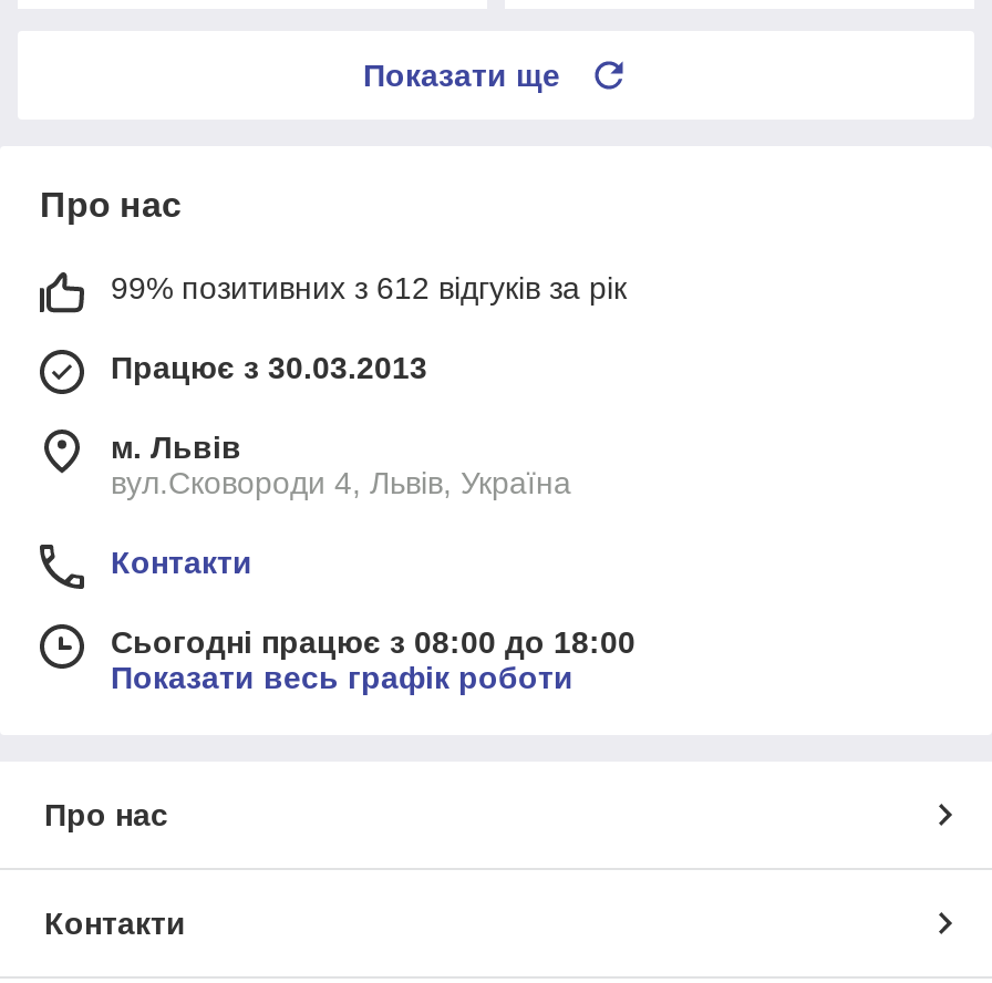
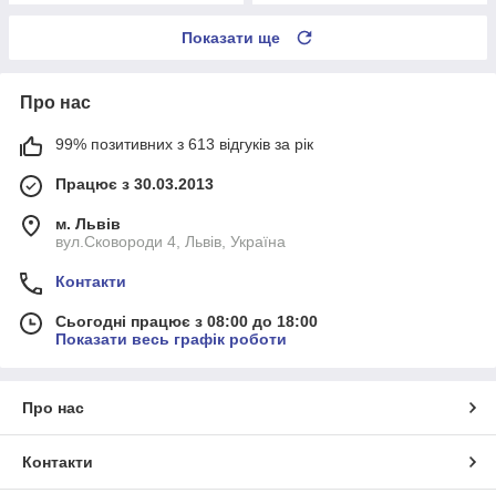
[111,271,627,306] 99% позитивних з 612 відгуків за рік -> [55,136,313,153] 99% позитивних з 613 відгуків за рік

